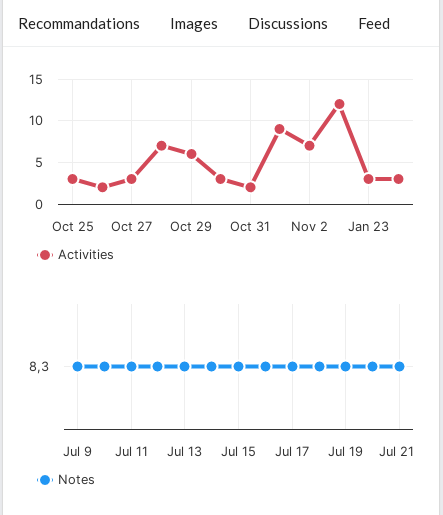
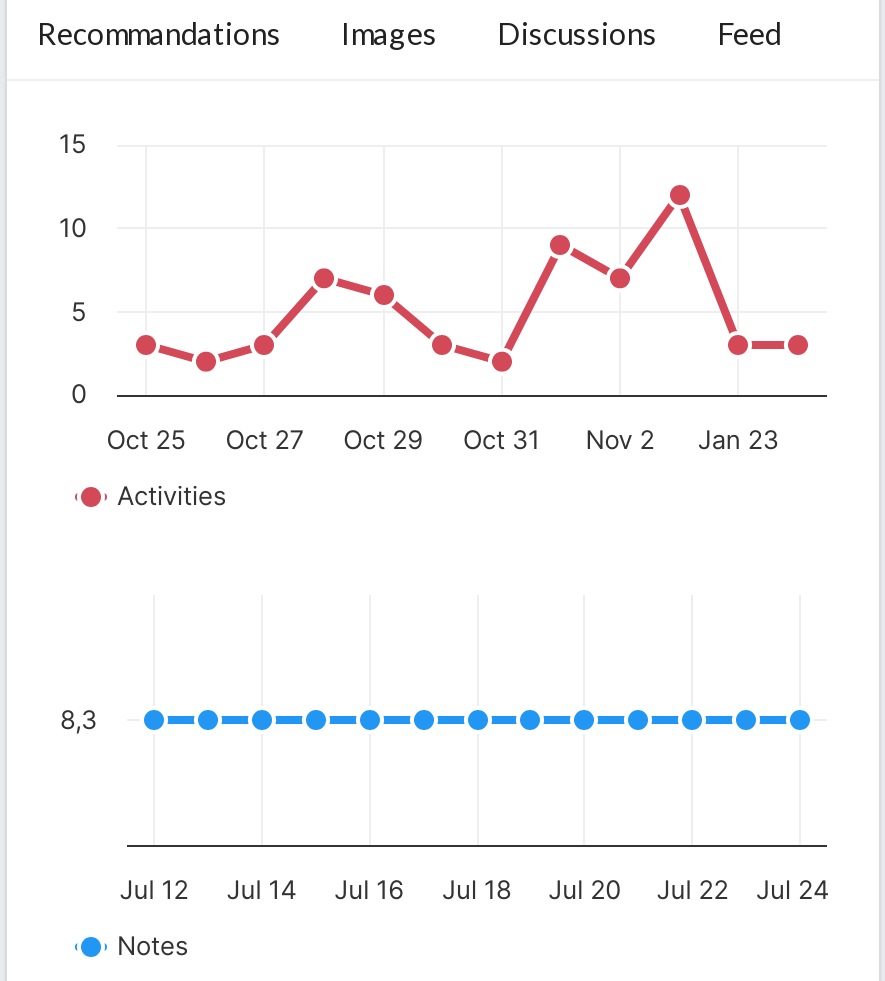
[63,444,92,459] Jul 9 -> [119,875,188,906] Jul 12
[115,444,148,459] Jul 11 -> [227,875,297,906] Jul 14
[167,444,202,459] Jul 13 -> [334,875,404,906] Jul 16
[221,444,256,459] Jul 15 -> [442,875,512,906] Jul 18
[275,444,309,459] Jul 17 -> [548,875,621,906] Jul 20
[328,444,363,459] Jul 19 -> [656,875,728,906] Jul 22
[379,444,414,459] Jul 21 -> [756,875,829,906] Jul 24

